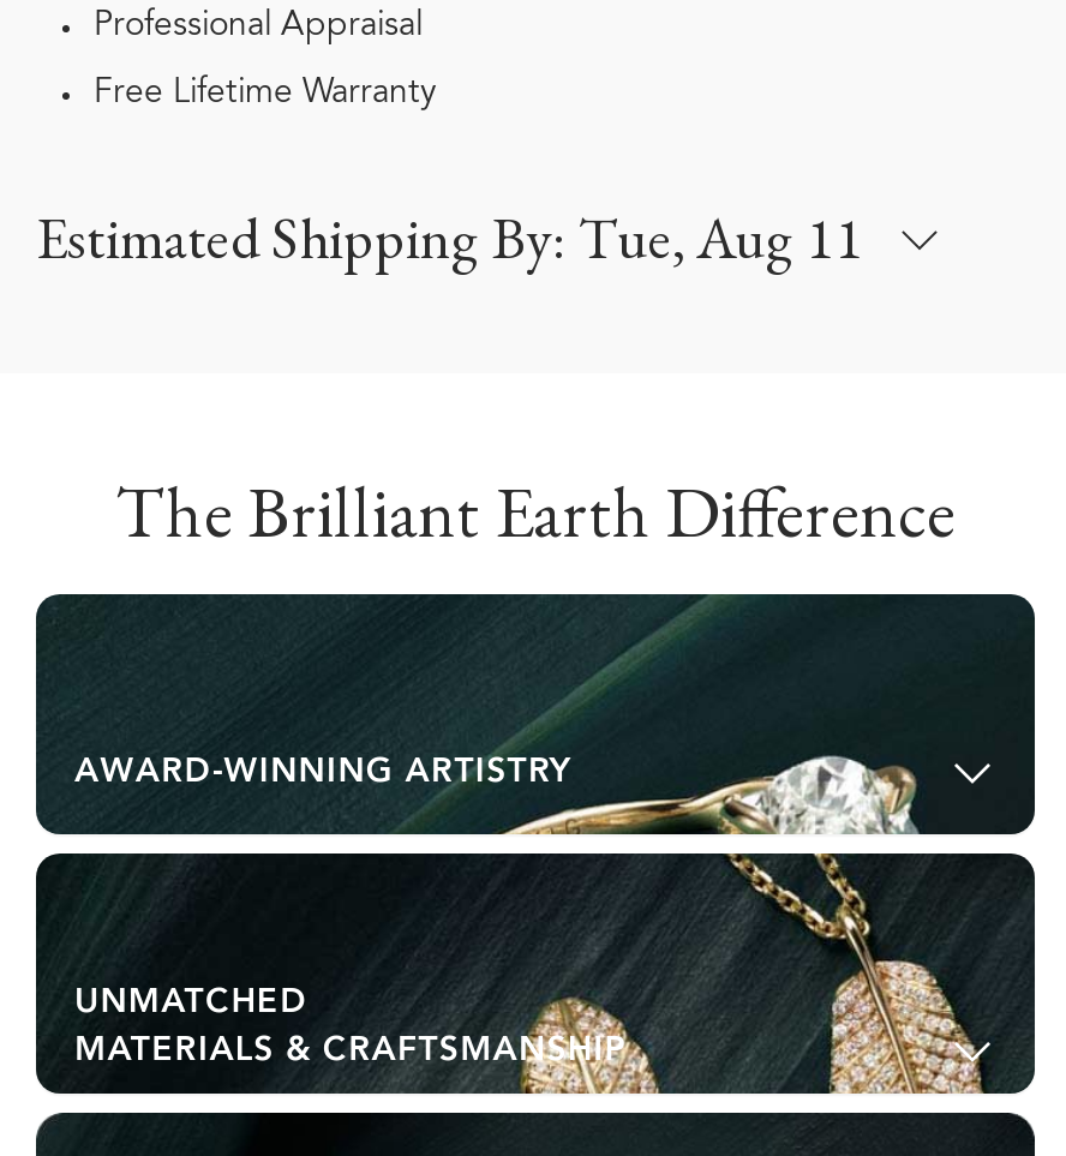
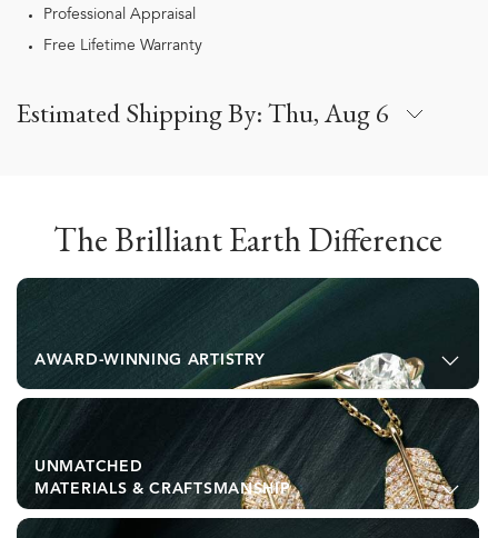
[36,200,864,275] Estimated Shipping By: Tue, Aug 11 -> [17,96,389,130] Estimated Shipping By: Thu, Aug 6

